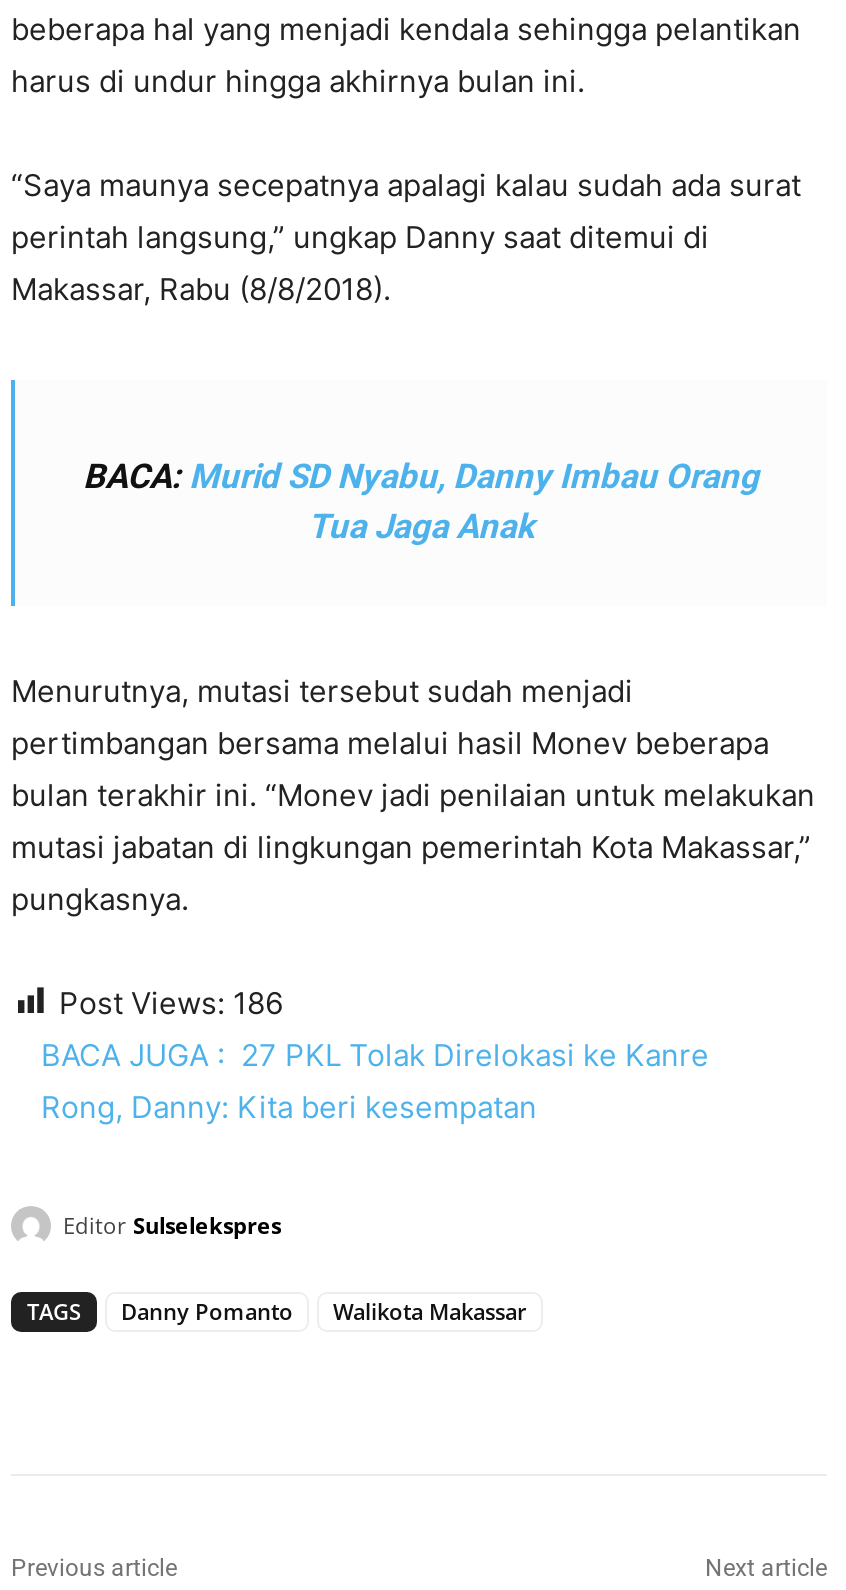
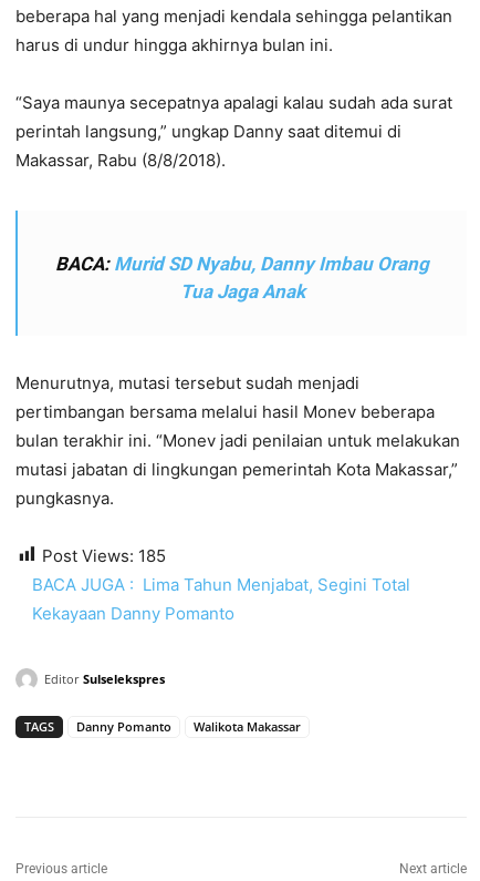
[41,983,709,1125] Post Views: 186 | BACA JUGA : 27 PKL Tolak Direlokasi ke Kanre | Rong, Danny: Kita beri kesempatan -> [32,545,410,623] Post Views: 185 | BACA JUGA : Lima Tahun Menjabat, Segini Total | Kekayaan Danny Pomanto

